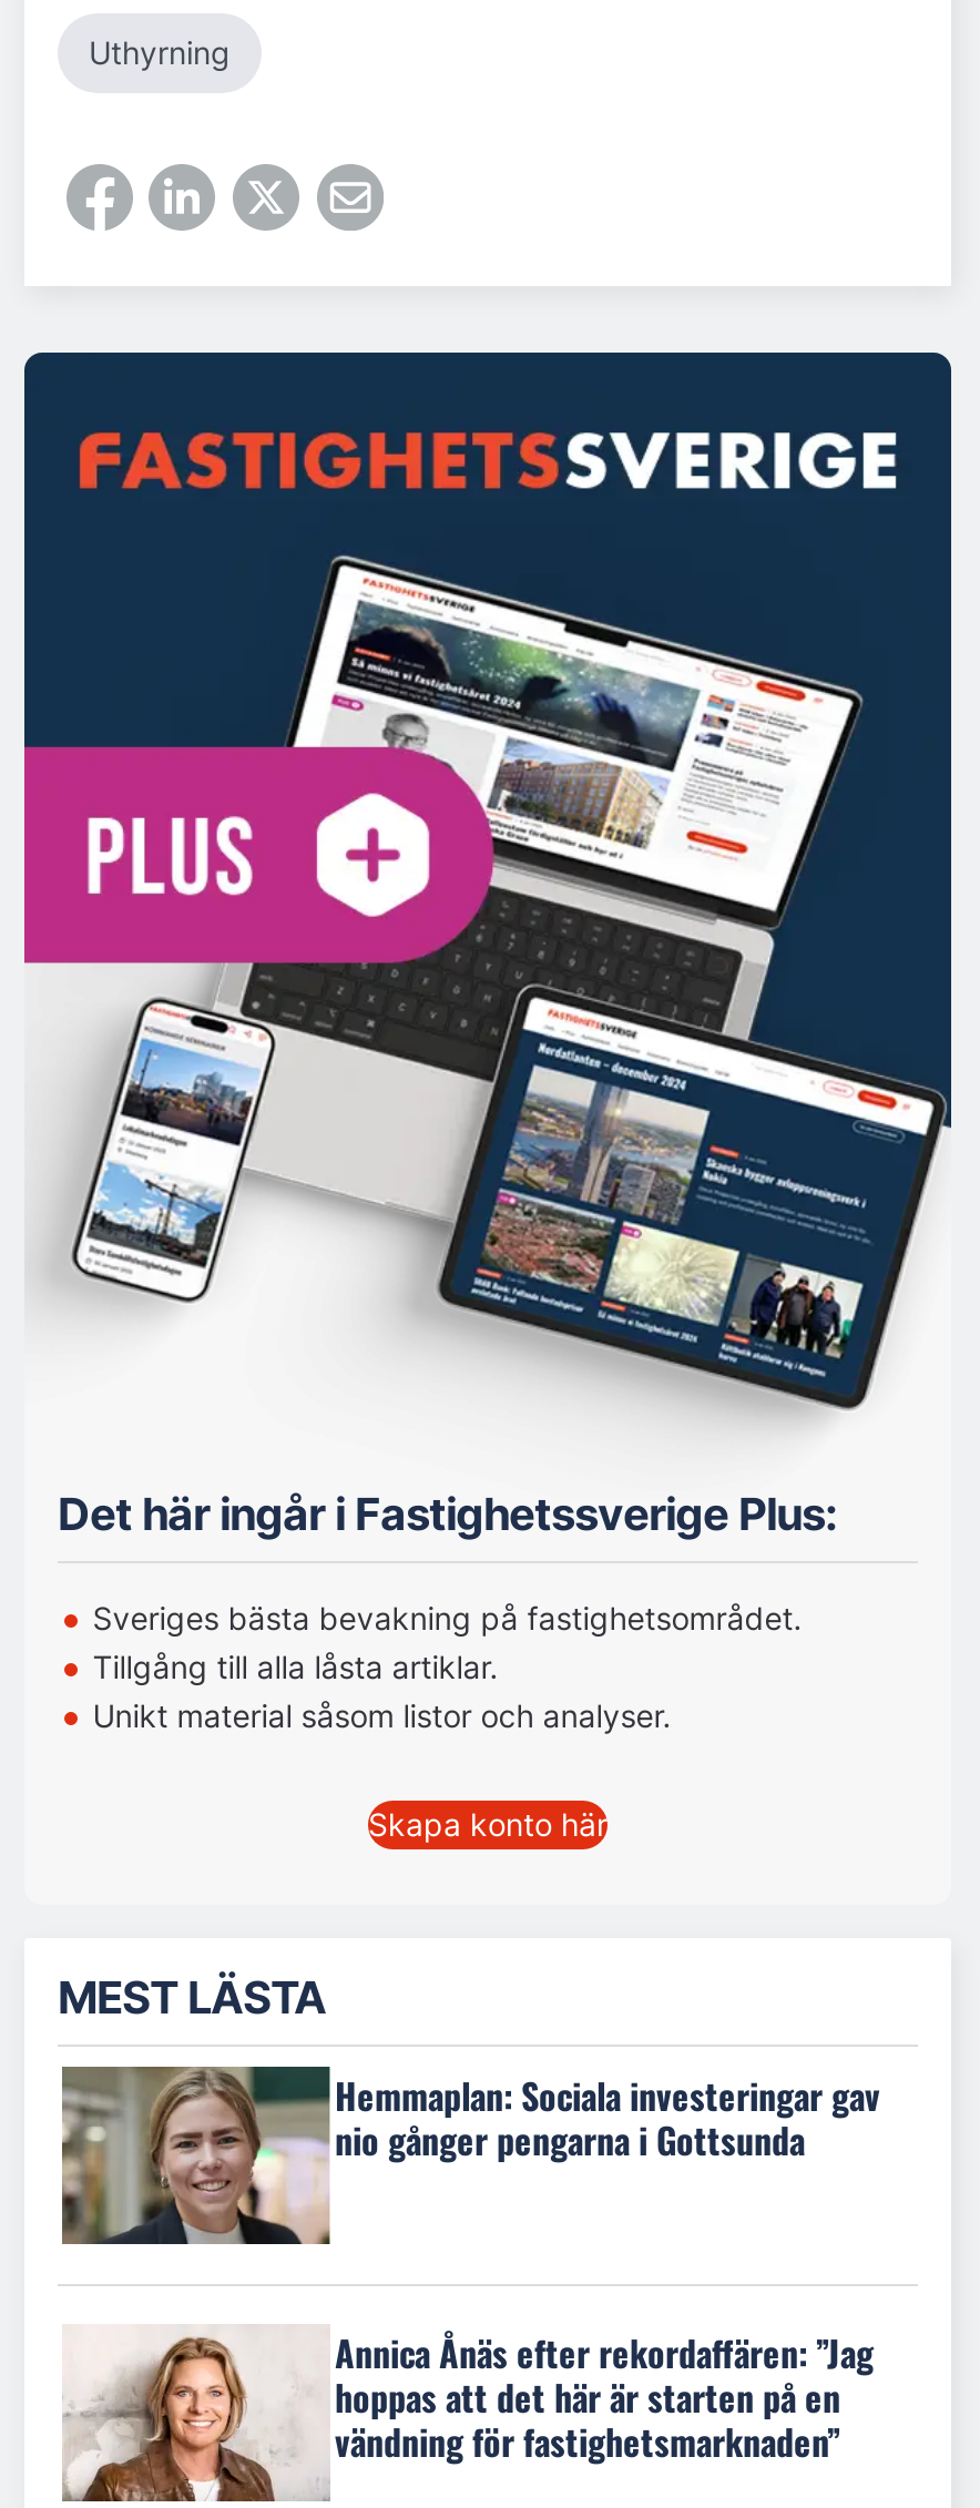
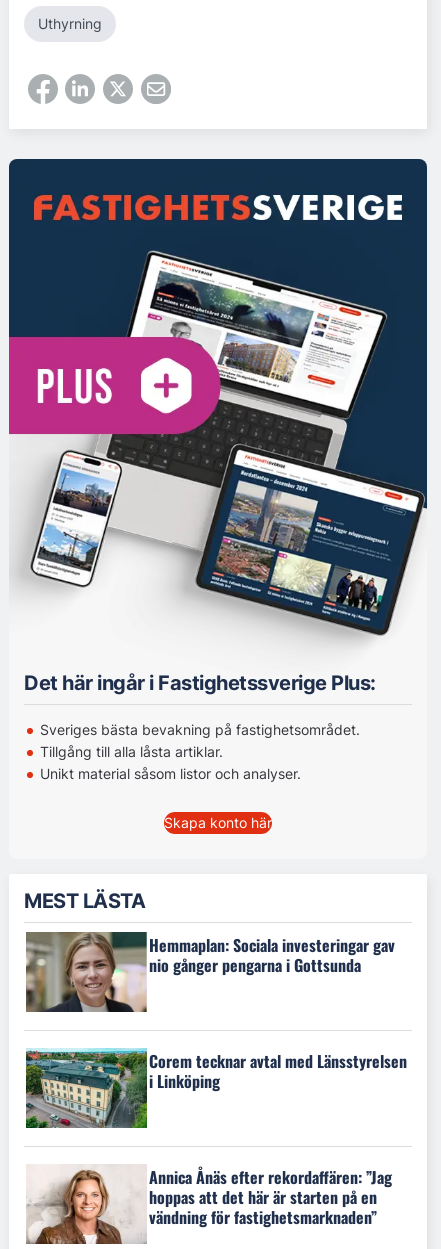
none -> [25,1048,407,1128] [image] | Corem tecknar avtal med Länsstyrelsen | i Linköping

